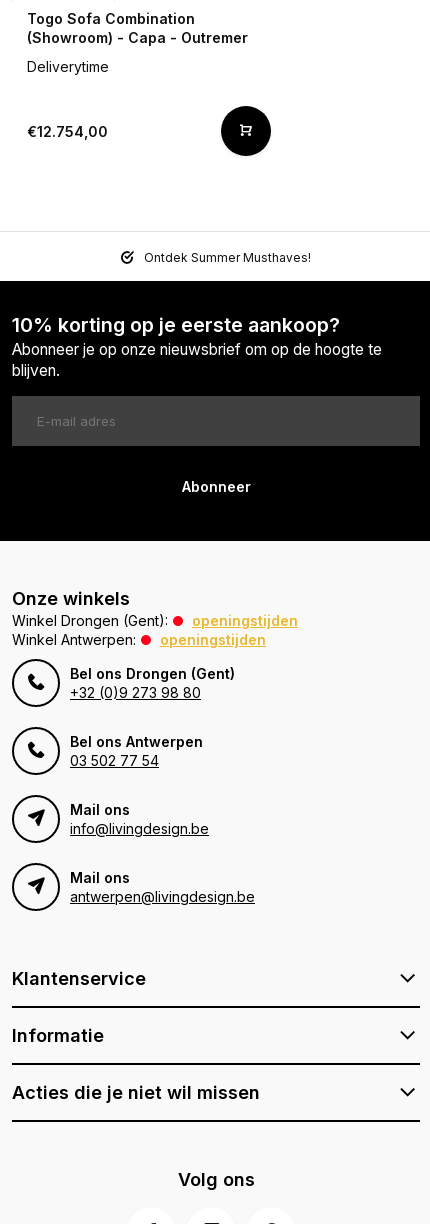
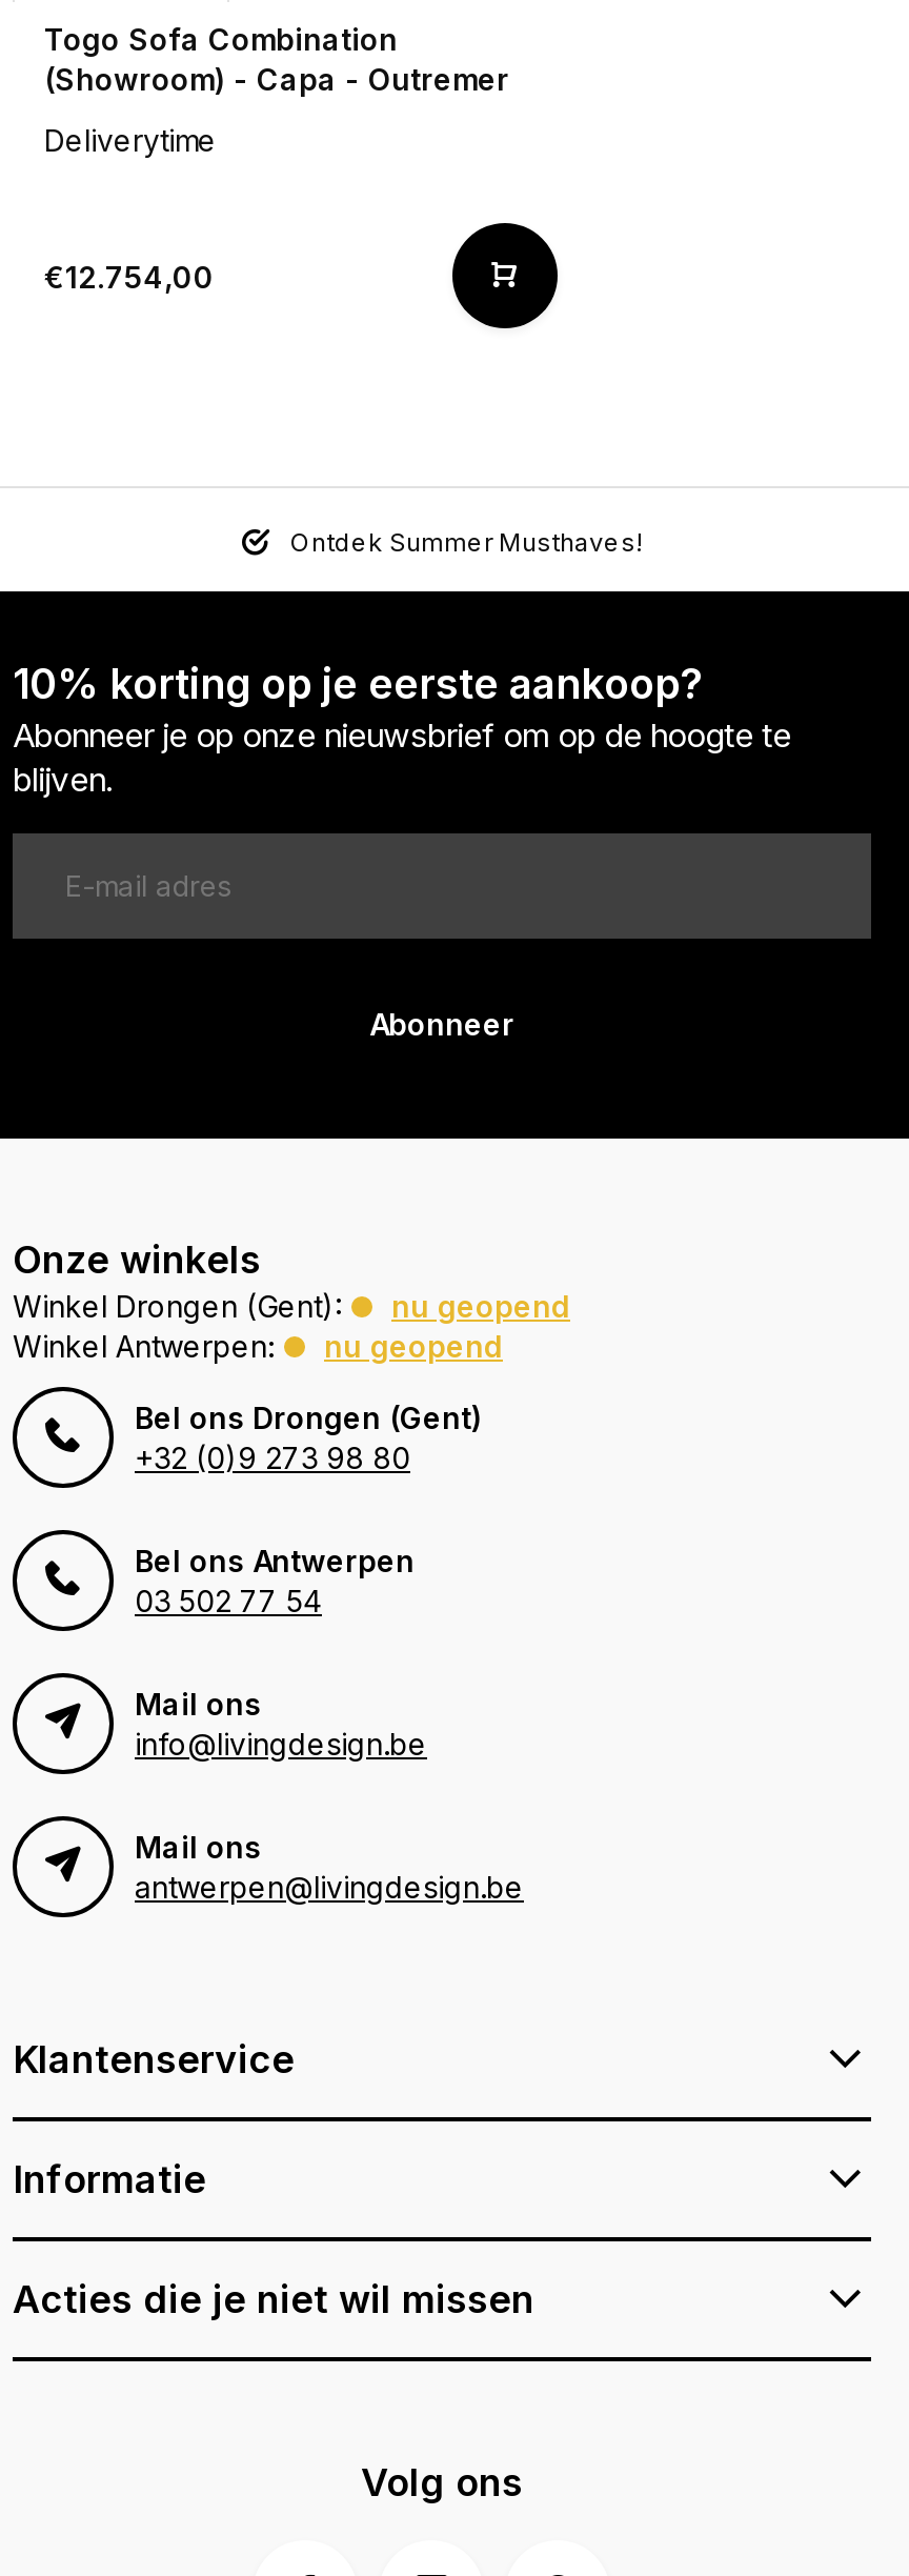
[192,612,298,629] openingstijden -> [391,1289,570,1324] nu geopend
[160,631,266,648] openingstijden -> [324,1329,503,1364] nu geopend

